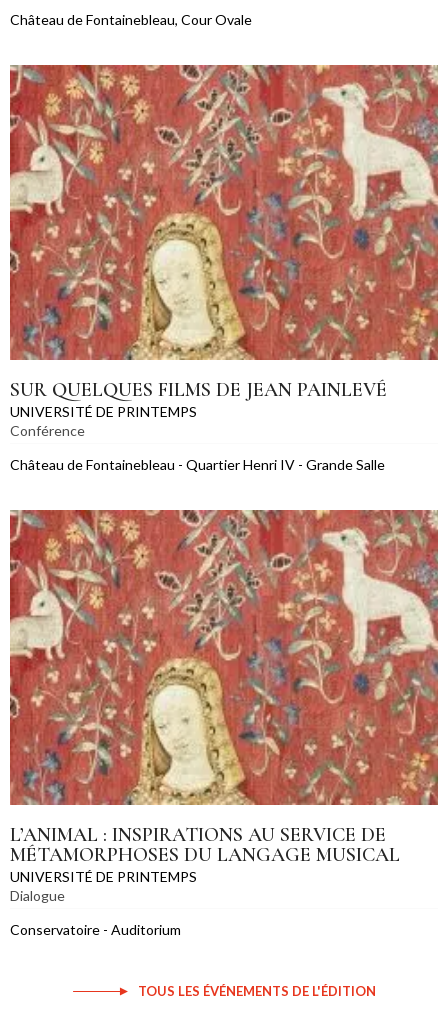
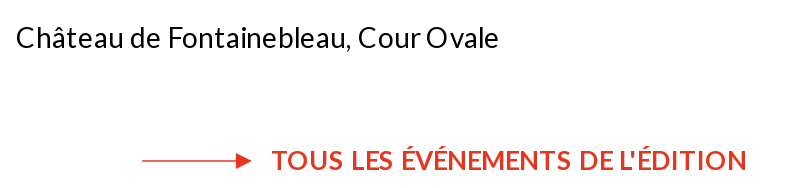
[9,64,439,473] [image] | SUR QUELQUES FILMS DE JEAN PAINLEVÉ | UNIVERSITÉ DE PRINTEMPS | Conférence | Château de Fontainebleau - Quartier Henri IV - Grande Salle -> none
[9,509,439,938] [image] | L’ANIMAL : INSPIRATIONS AU SERVICE DE | MÉTAMORPHOSES DU LANGAGE MUSICAL | UNIVERSITÉ DE PRINTEMPS | Dialogue | Conservatoire - Auditorium -> none

